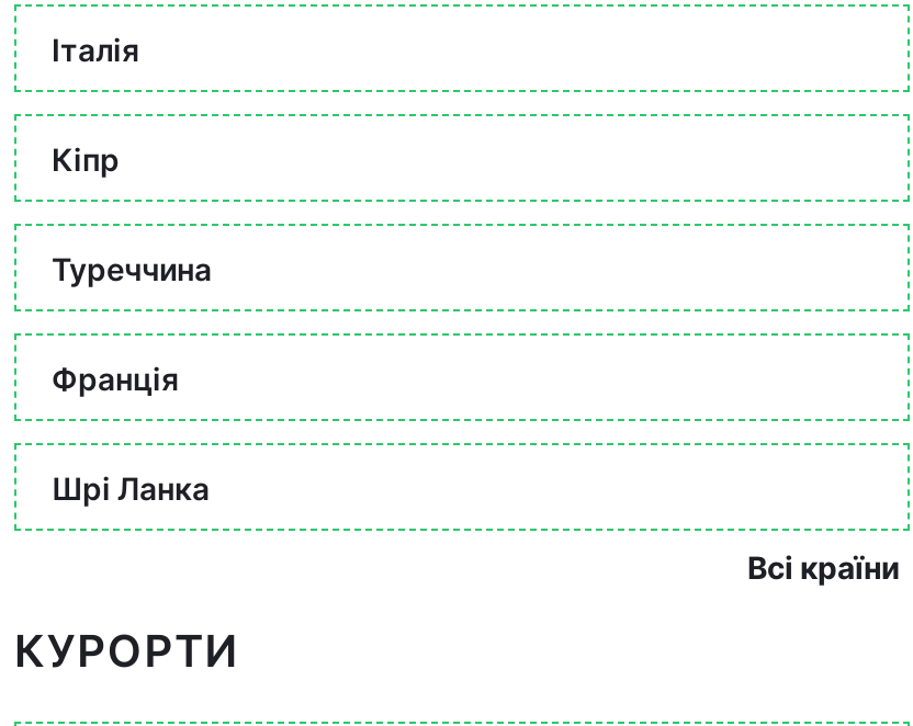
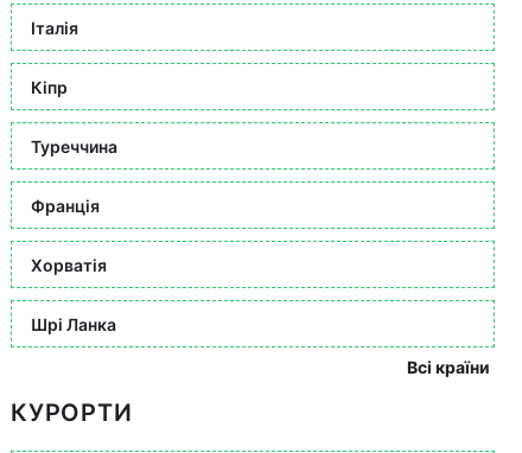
none -> [31,254,107,275] Хорватія

